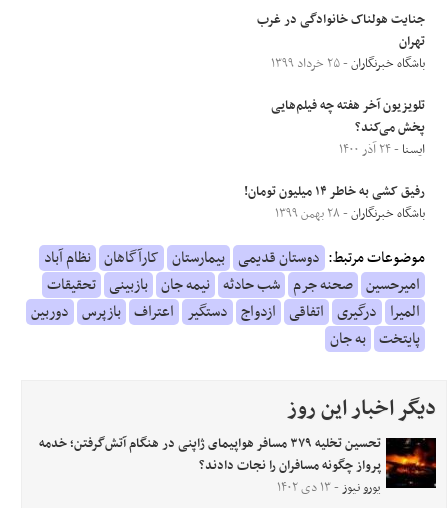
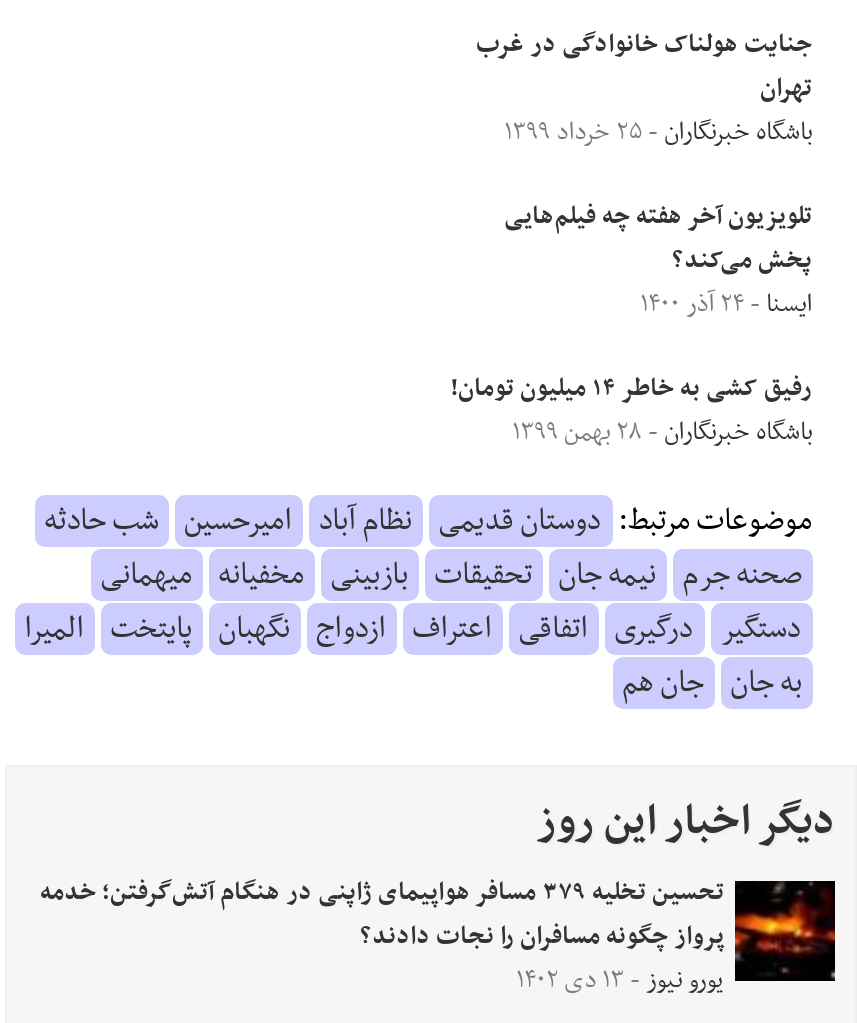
[31,245,425,352] موضوعات مرتبط: دوستان قدیمی بیمارستان کارآگاهان نظام آباد | امیرحسین صحنه جرم شب حادثه نیمه جان بازبینی تحقیقات | المیرا درگیری اتفاقی ازدواج دستگیر اعتراف بازپرس دوربین | پایتخت به جان -> [24,495,812,709] موضوعات مرتبط: دوستان قدیمی نظام آباد امیرحسین شب حادثه | صحنه جرم نیمه جان تحقیقات بازبینی مخفیانه میهمانی | دستگیر درگیری اتفاقی اعتراف ازدواج نگهبان پایتخت المیرا | به جان جان هم

